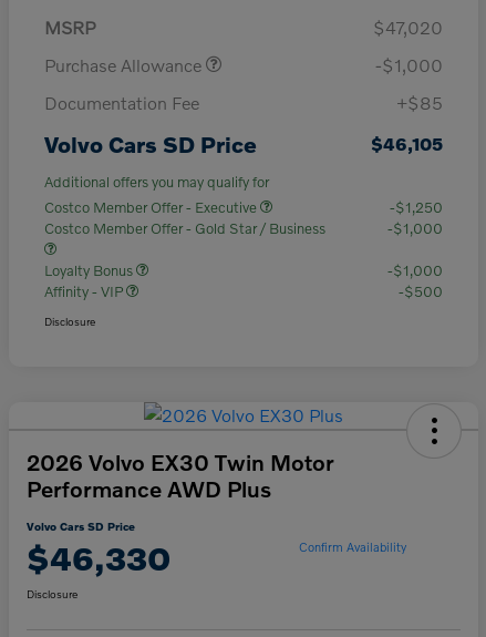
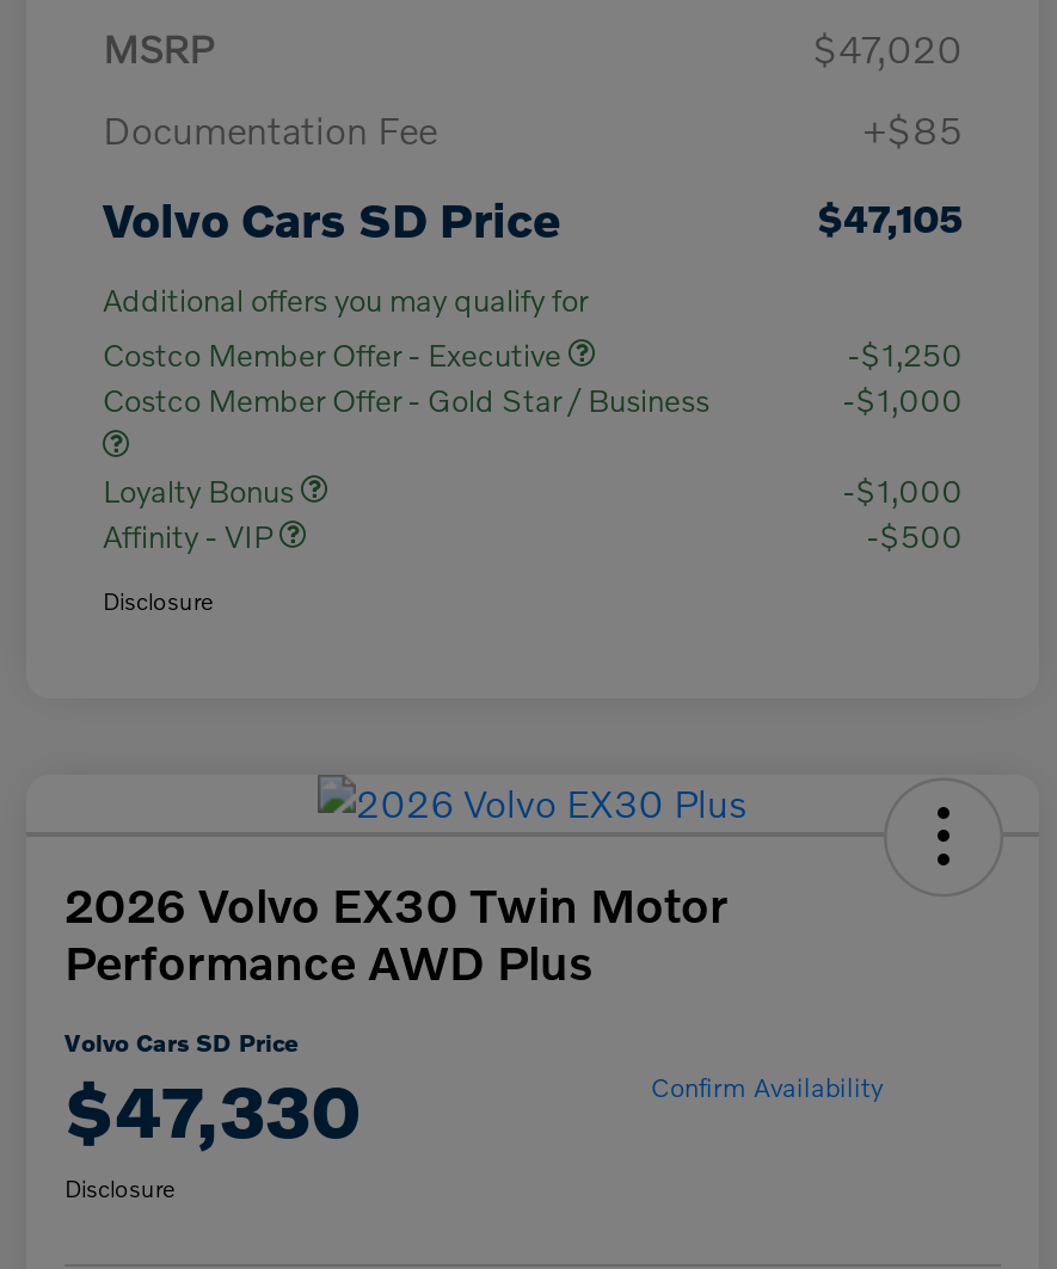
[44,54,443,75] Purchase Allowance | -$1,000 -> none
[371,133,443,154] $46,105 -> [817,194,963,239] $47,105
[27,538,170,577] $46,330 -> [64,1068,361,1152] $47,330

